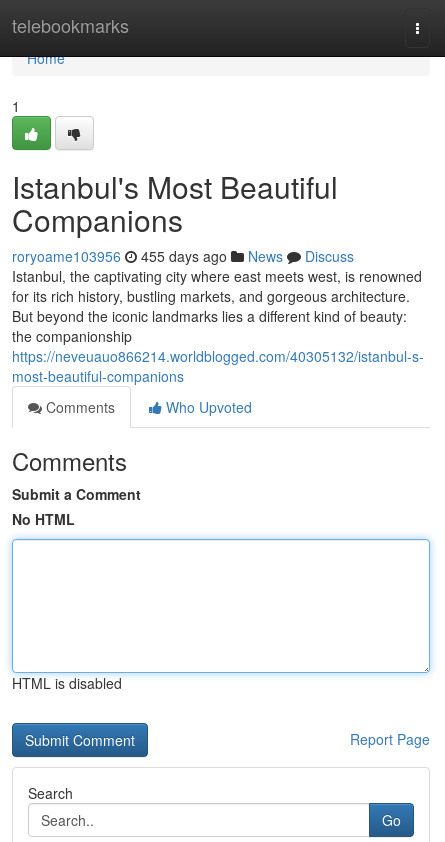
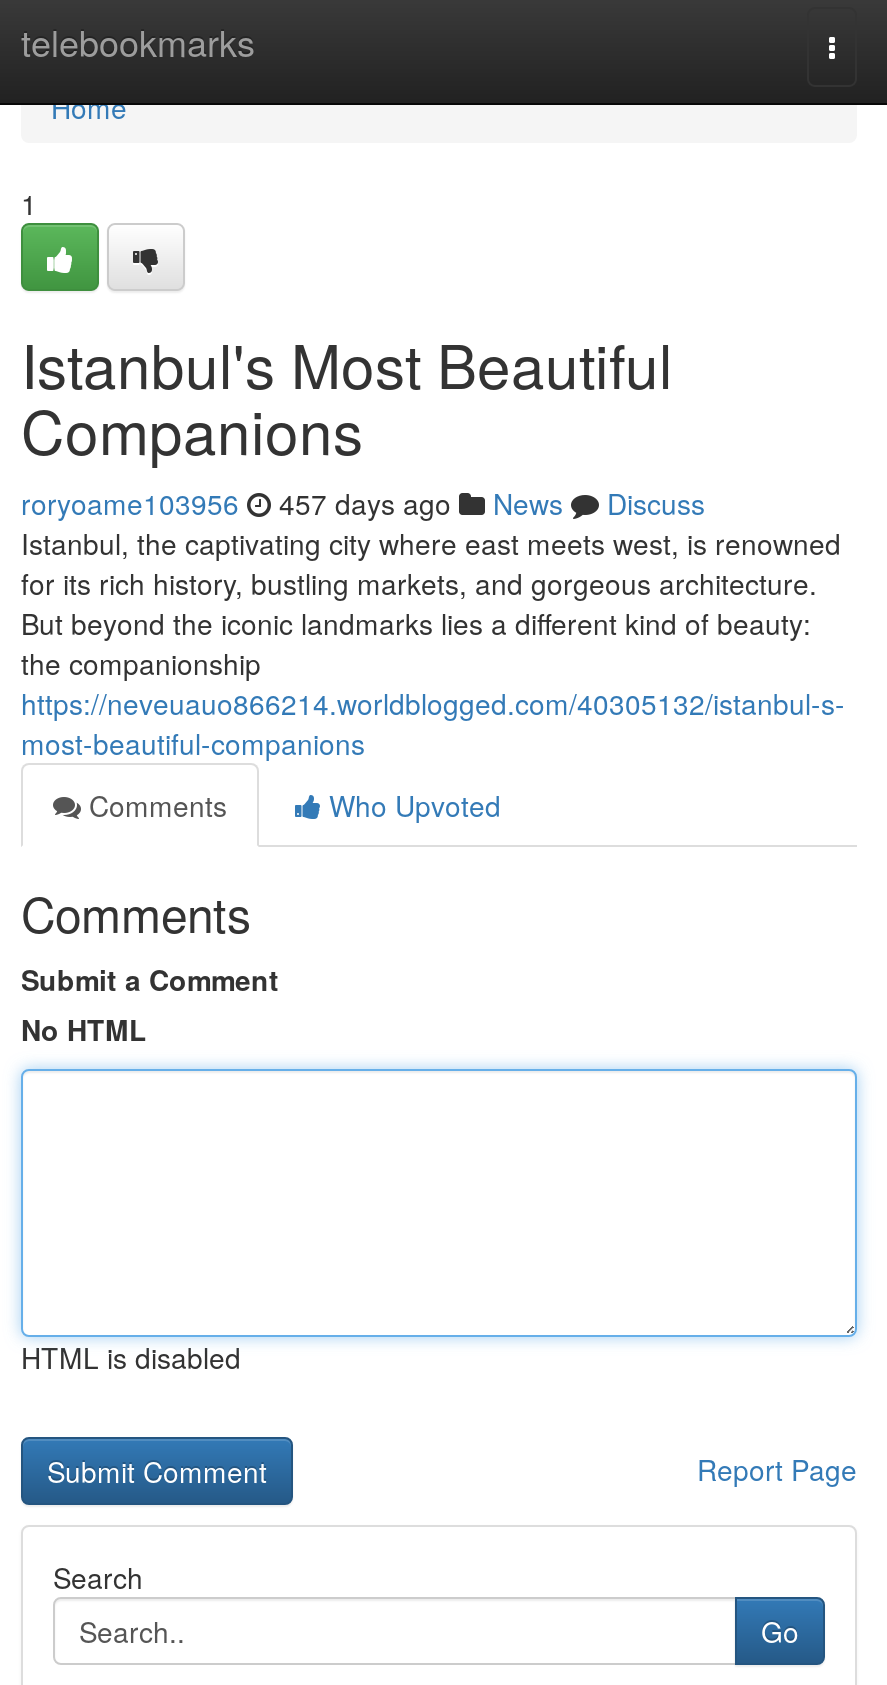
[12,246,354,266] roryoame103956 455 days ago News Discuss -> [21,483,705,523] roryoame103956 457 days ago News Discuss

